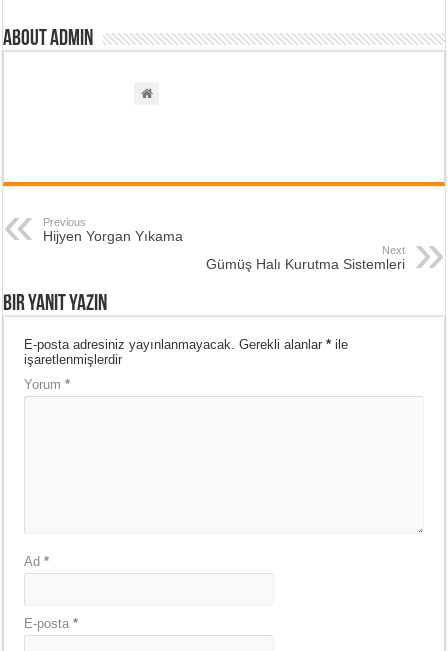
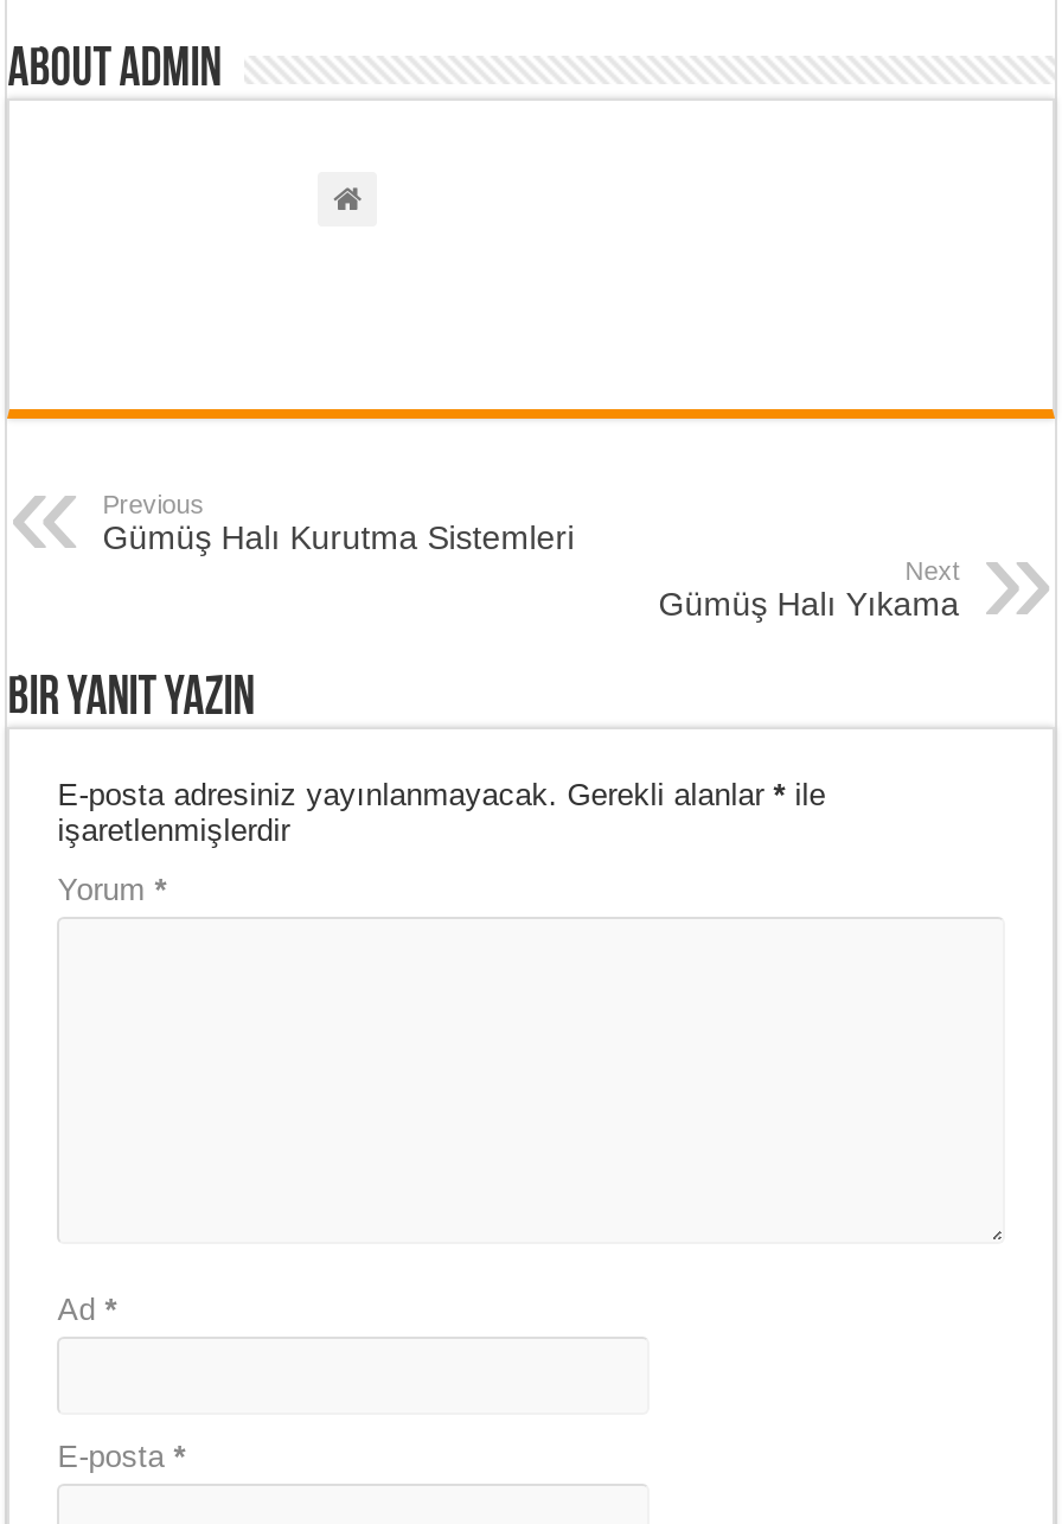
[43,228,183,244] Hijyen Yorgan Yıkama -> none
moved [206,256,405,272] -> [102,518,574,556]: Gümüş Halı Kurutma Sistemleri
none -> [659,584,960,622] Gümüş Halı Yıkama

